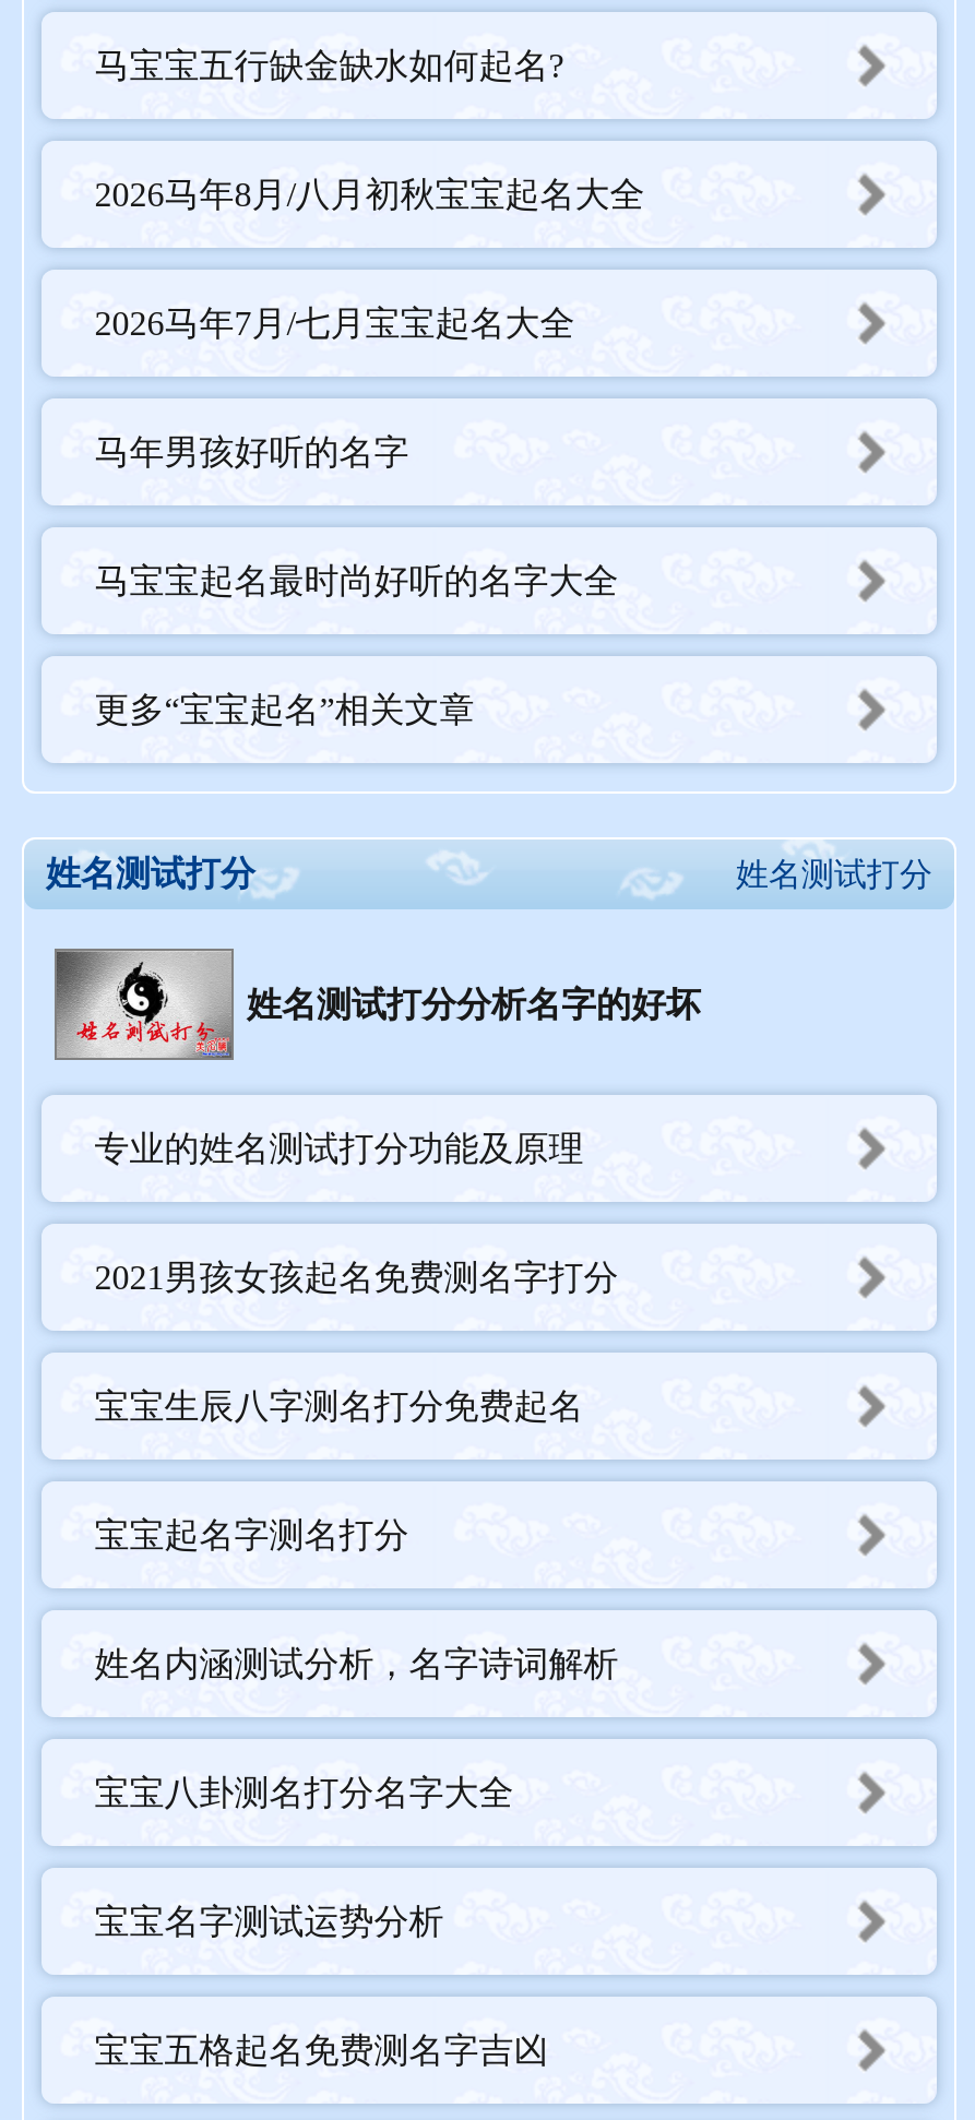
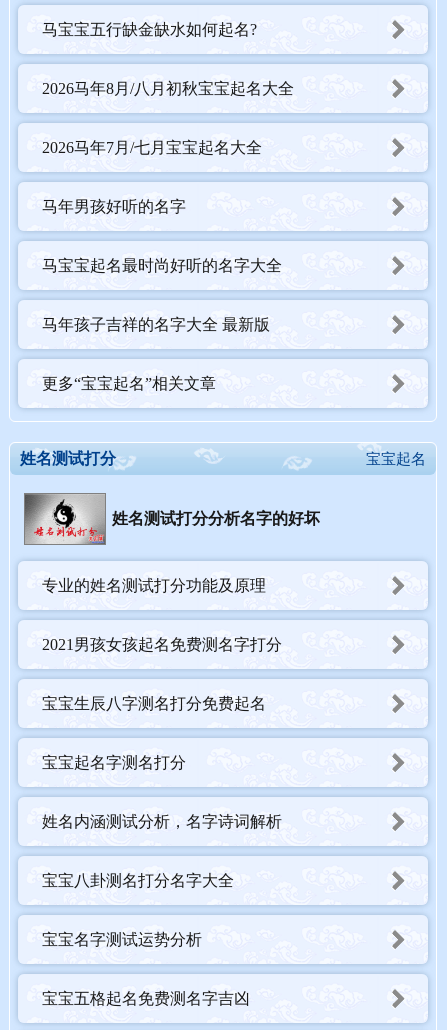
none -> [42,316,270,333] 马年孩子吉祥的名字大全 最新版
[736,856,932,891] 姓名测试打分 -> [366,451,426,467] 宝宝起名

